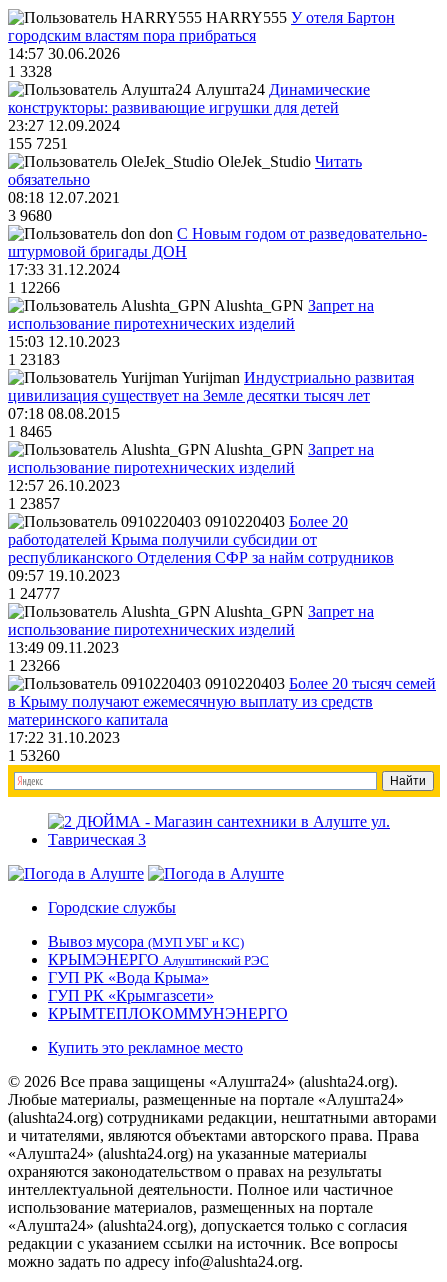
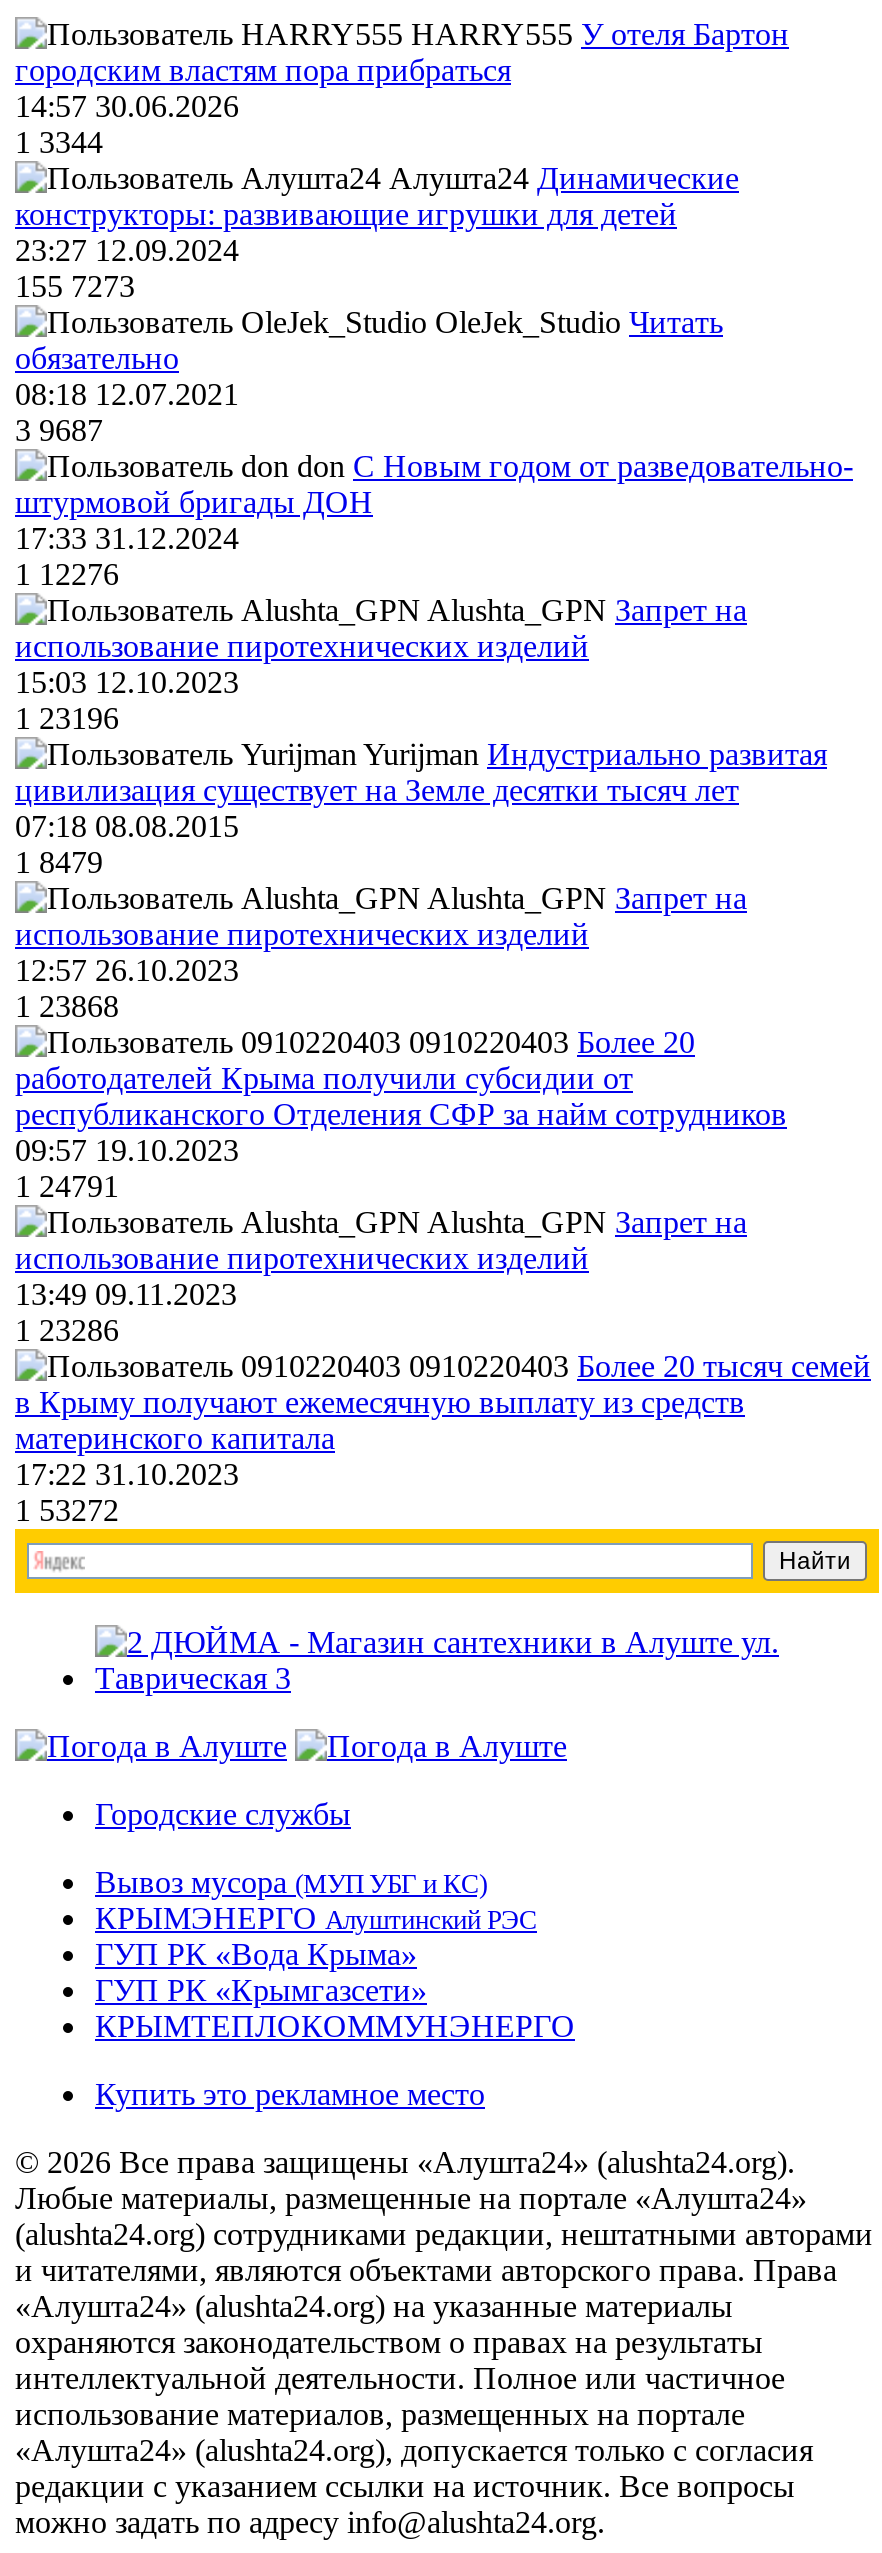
[8,63,52,80] 1 3328 -> [15,126,103,160] 1 3344
[8,135,68,152] 155 7251 -> [15,270,135,304] 155 7273
[8,207,52,224] 3 9680 -> [15,414,103,448] 3 9687
[8,279,60,296] 1 12266 -> [15,558,119,592] 1 12276
[8,351,60,368] 1 23183 -> [15,702,119,736] 1 23196
[8,423,52,440] 1 8465 -> [15,846,103,880] 1 8479
[8,495,60,512] 1 23857 -> [15,990,119,1024] 1 23868
[8,585,60,602] 1 24777 -> [15,1170,119,1204] 1 24791
[8,657,60,674] 1 23266 -> [15,1314,119,1348] 1 23286
[8,747,60,764] 1 53260 -> [15,1494,119,1528] 1 53272

